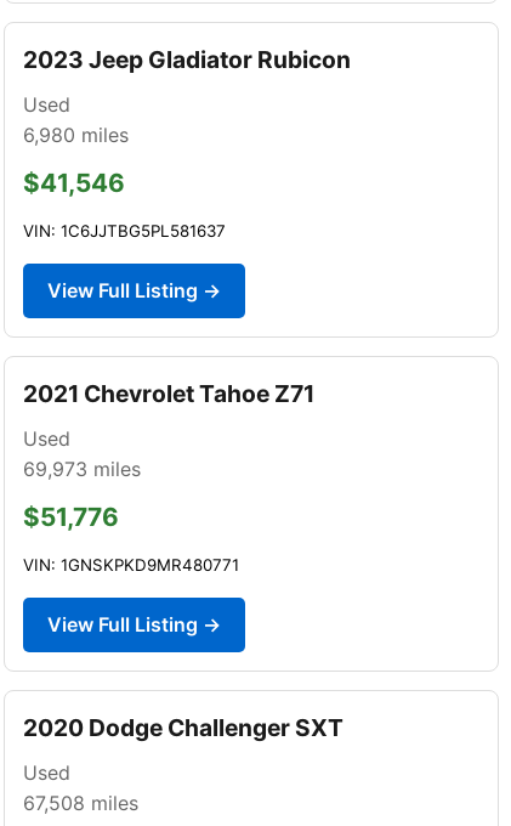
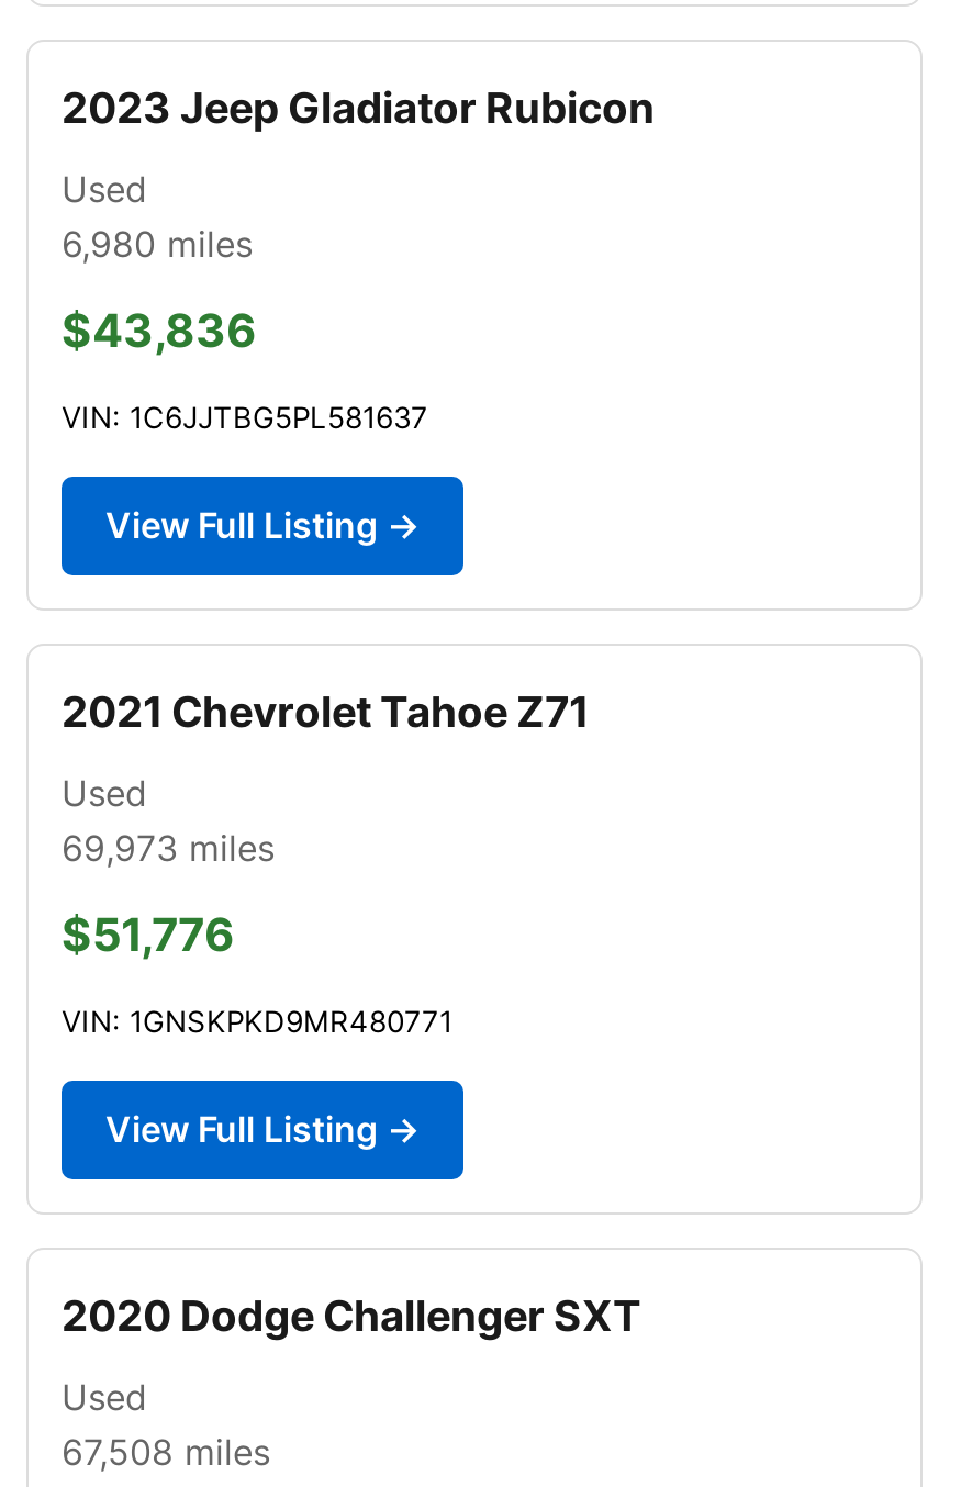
[23,168,125,198] $41,546 -> [62,303,257,358] $43,836

